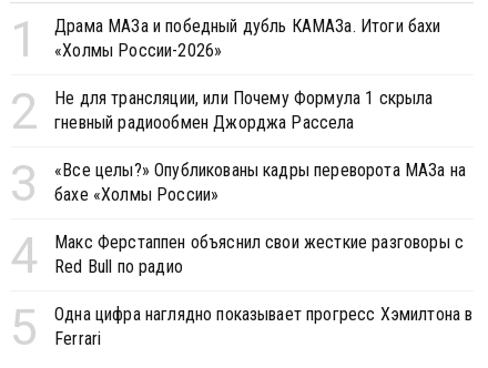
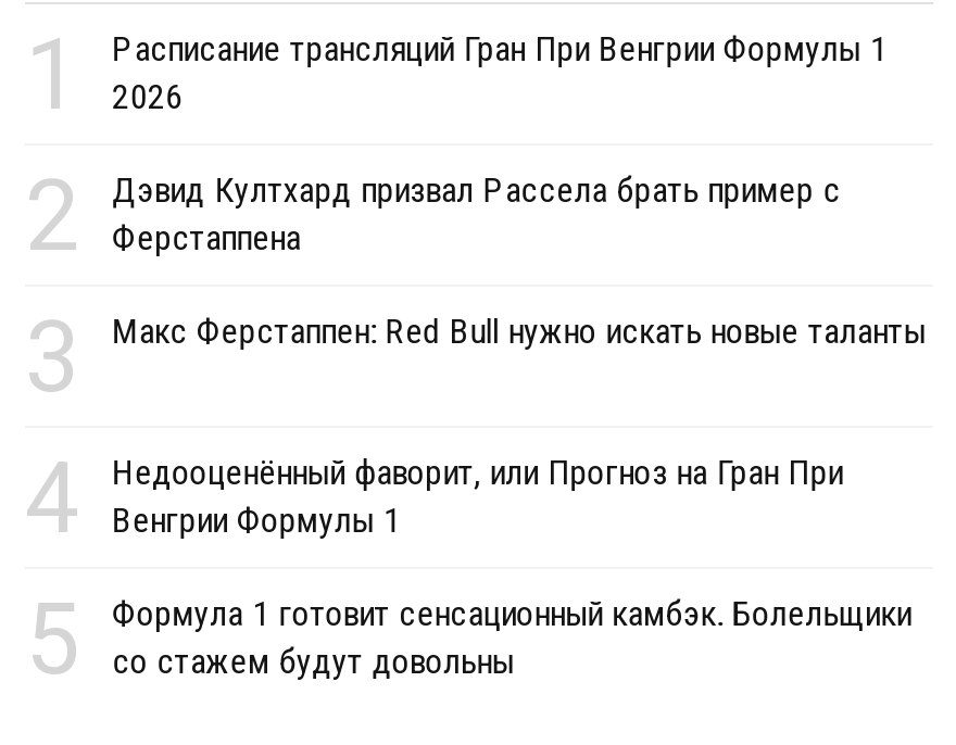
[55,16,441,61] Драма МАЗа и победный дубль КАМАЗа. Итоги бахи | «Холмы России-2026» -> [112,29,887,118] Расписание трансляций Гран При Венгрии Формулы 1 | 2026
[55,88,433,133] Не для трансляции, или Почему Формула 1 скрыла | гневный радиообмен Джорджа Рассела -> [112,171,841,260] Дэвид Култхард призвал Рассела брать пример с | Ферстаппена
[55,160,466,205] «Все целы?» Опубликованы кадры переворота МАЗа на | бахе «Холмы России» -> [112,312,926,353] Макс Ферстаппен: Red Bull нужно искать новые таланты
[55,232,464,277] Макс Ферстаппен объяснил свои жесткие разговоры с | Red Bull по радио -> [112,453,843,542] Недооценённый фаворит, или Прогноз на Гран При | Венгрии Формулы 1
[55,304,473,349] Одна цифра наглядно показывает прогресс Хэмилтона в | Ferrari -> [112,594,911,683] Формула 1 готовит сенсационный камбэк. Болельщики | со стажем будут довольны

